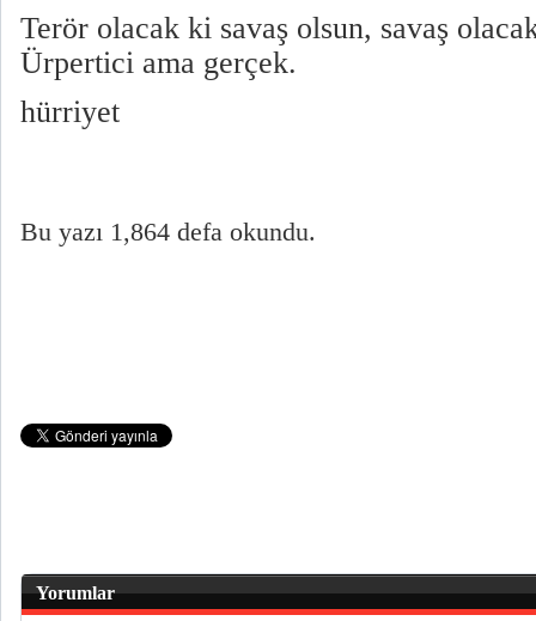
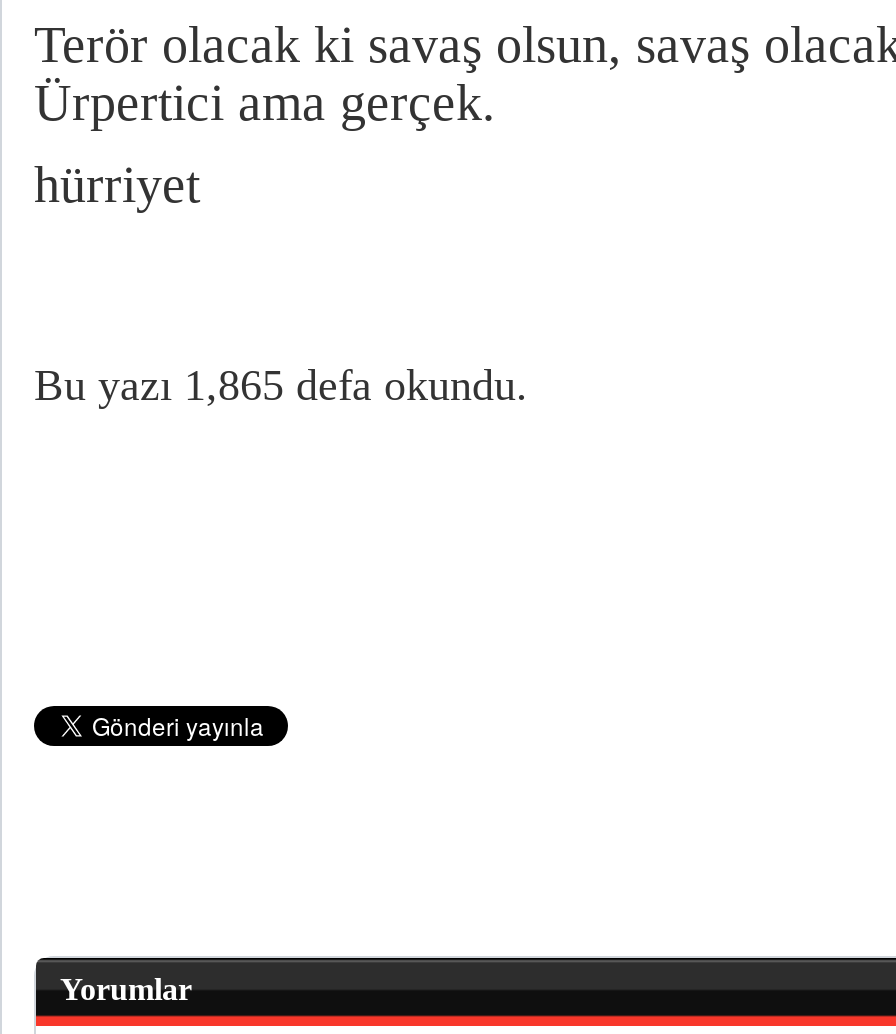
[20,218,316,246] Bu yazı 1,864 defa okundu. -> [34,362,528,410] Bu yazı 1,865 defa okundu.

